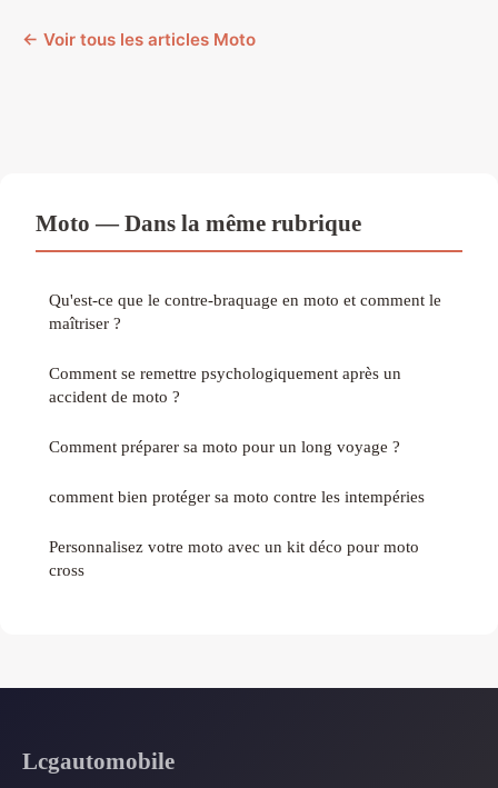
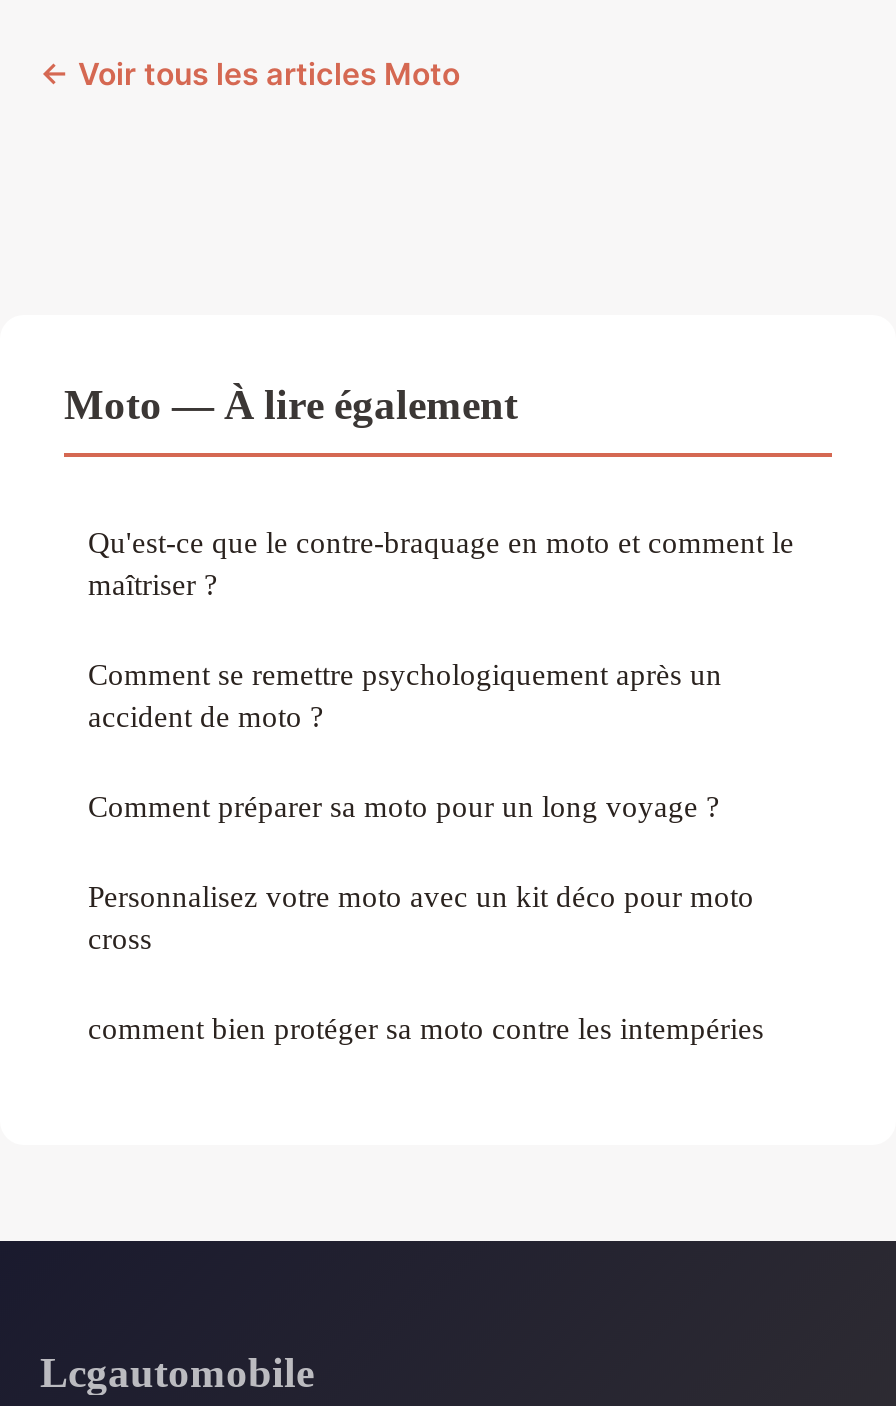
[36,210,361,235] Moto — Dans la même rubrique -> [64,381,518,427] Moto — À lire également
moved [49,487,425,505] -> [88,1011,764,1045]: comment bien protéger sa moto contre les intempéries
moved [49,537,419,579] -> [88,879,754,955]: Personnalisez votre moto avec un kit déco pour moto | cross

